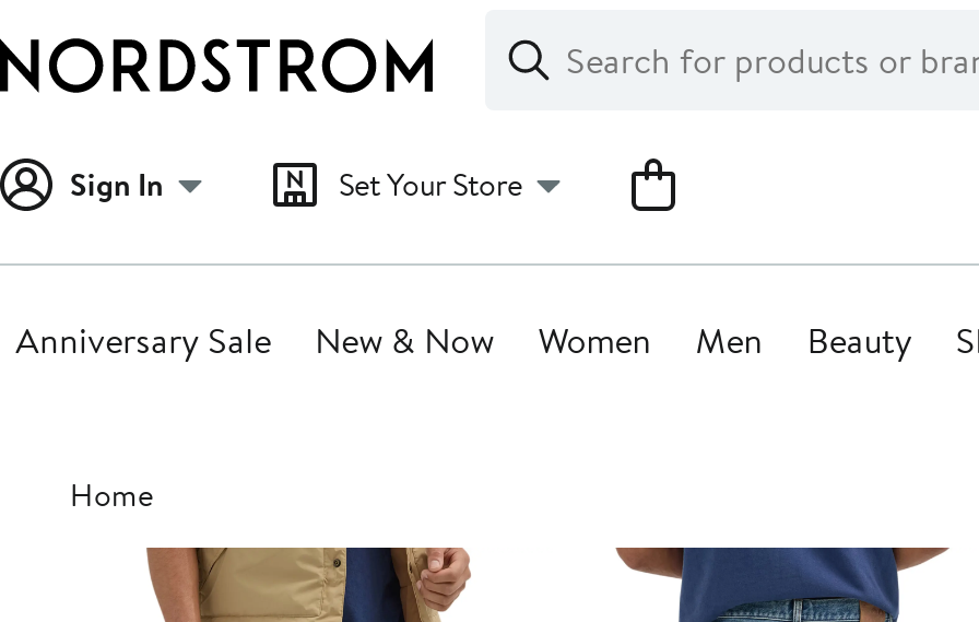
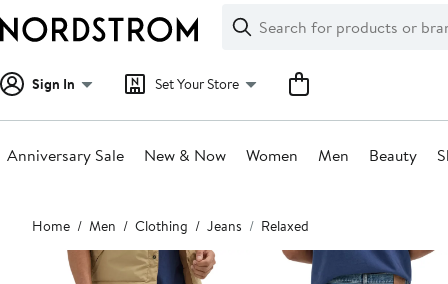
none -> [89,216,309,236] Men | Clothing | Jeans | Relaxed

